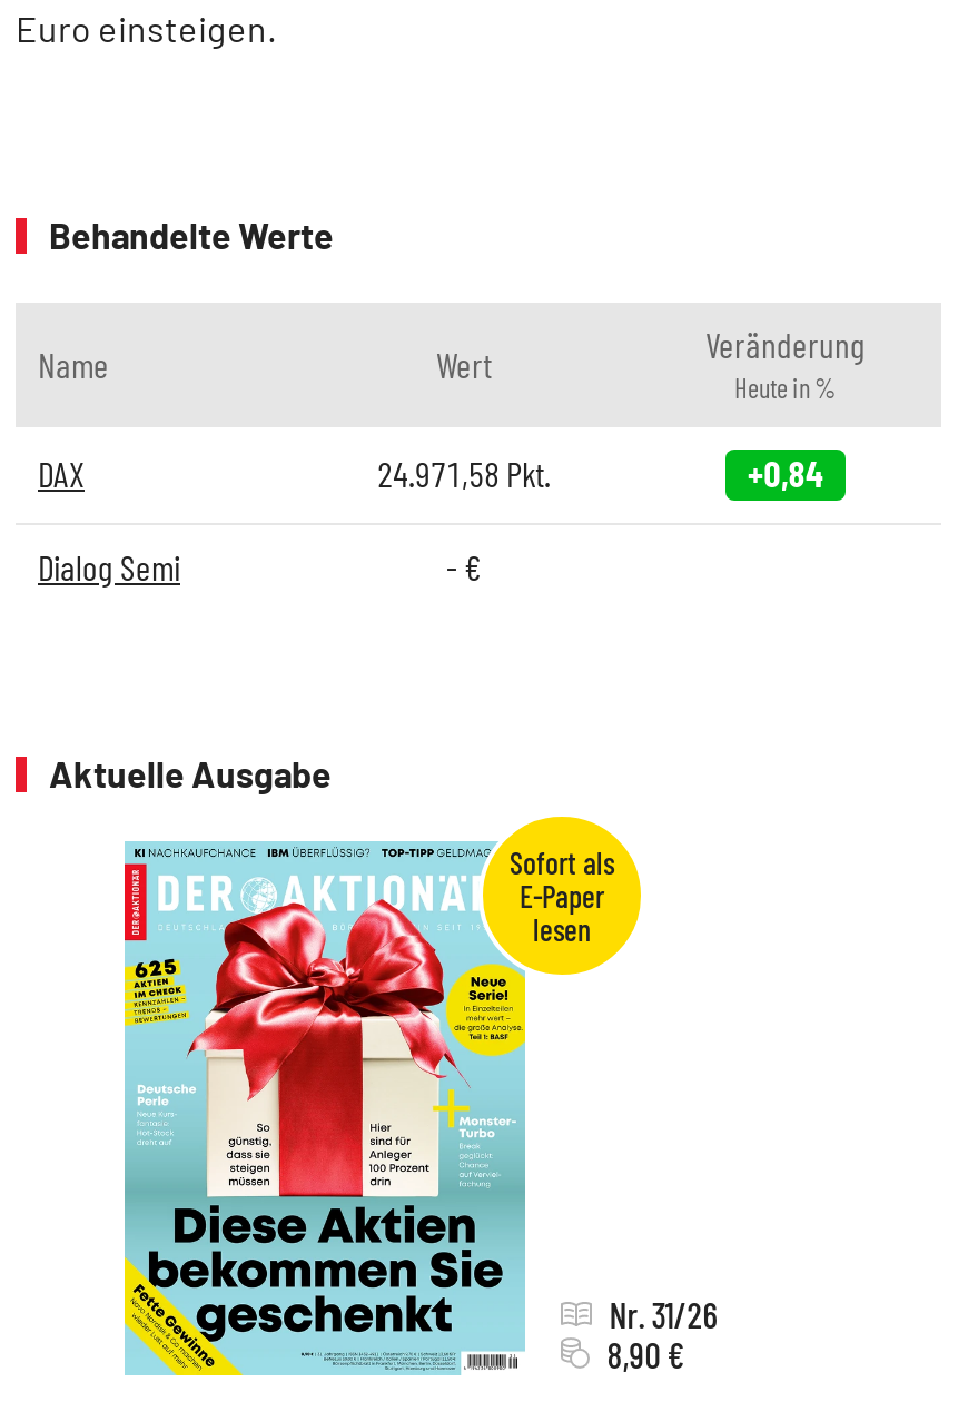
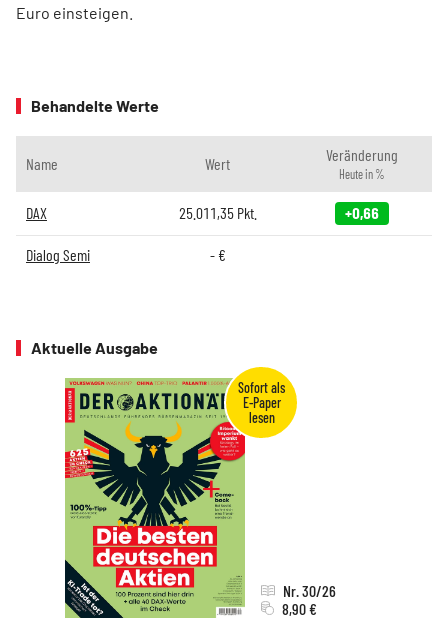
[377,452,551,494] 24.971,58 Pkt. -> [178,203,256,222] 25.011,35 Pkt.
[748,452,823,494] +0,84 -> [345,203,379,222] +0,66
[122,841,718,1378] [image] | Nr. 31/26 -> [64,377,336,619] [image] | Nr. 30/26

